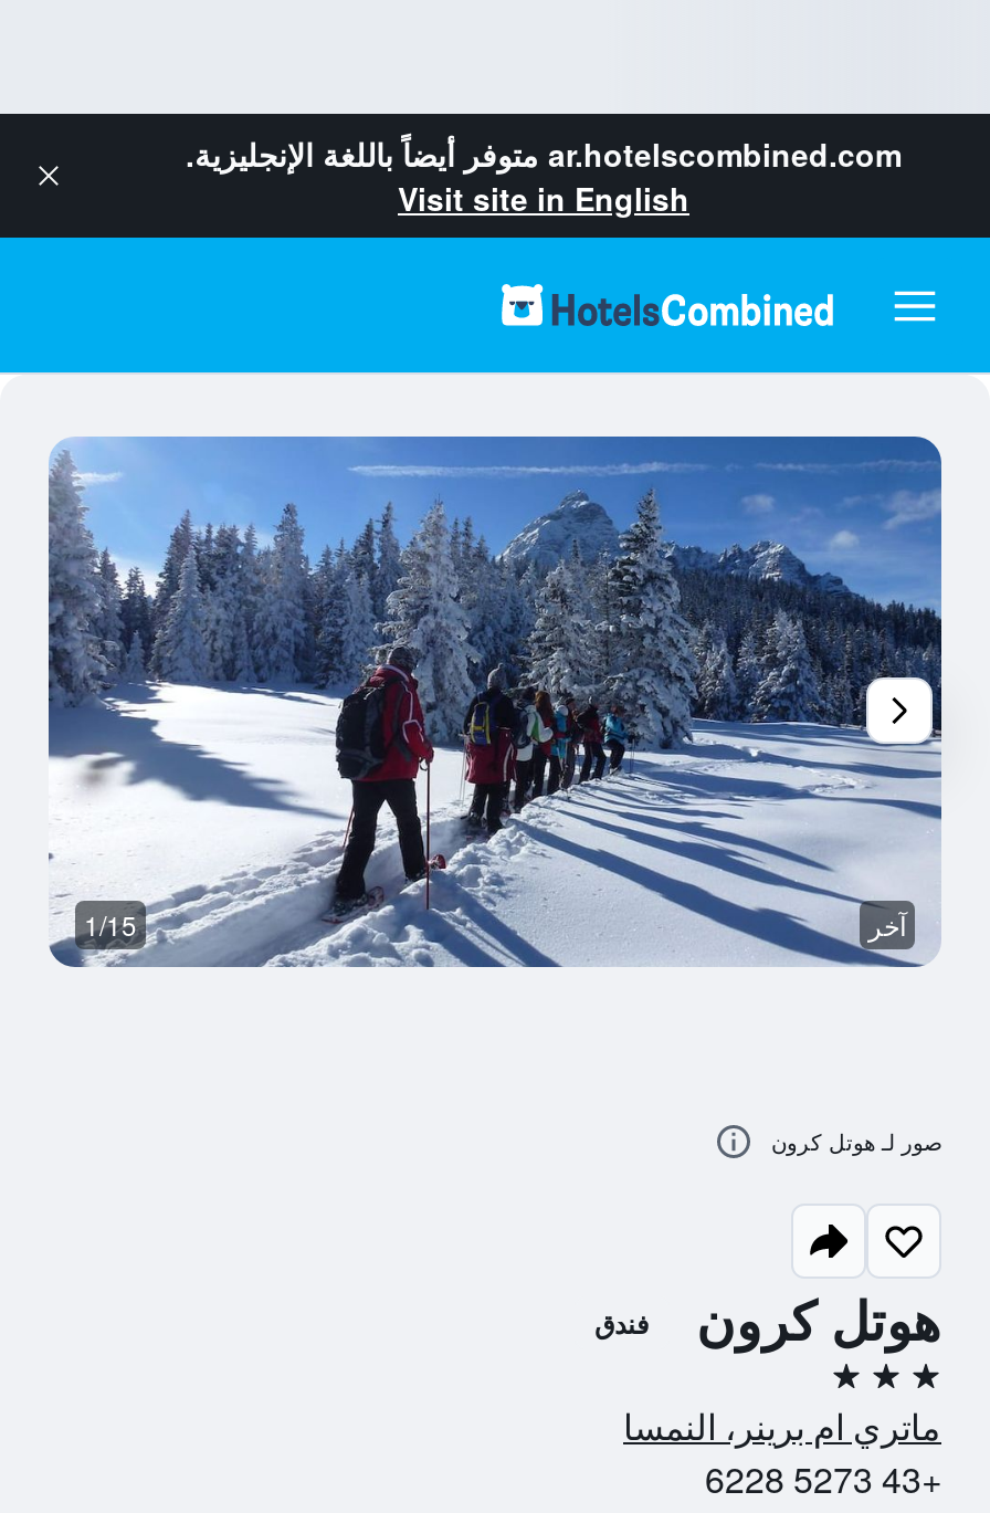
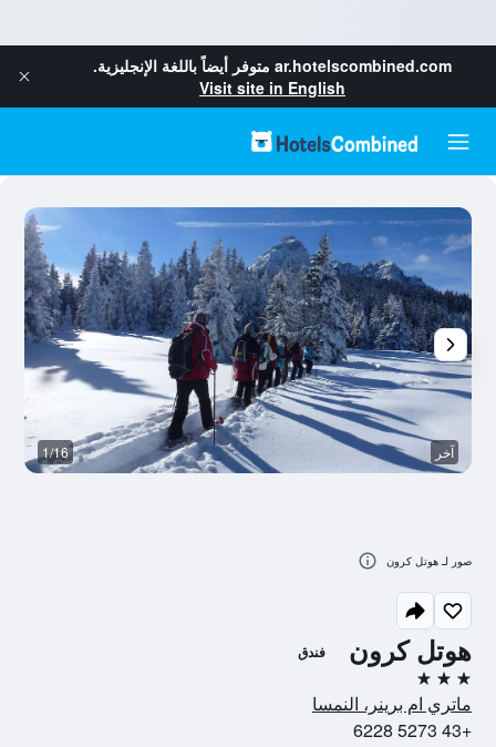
[84,905,137,943] 1/15 -> [42,442,69,461] 1/16

